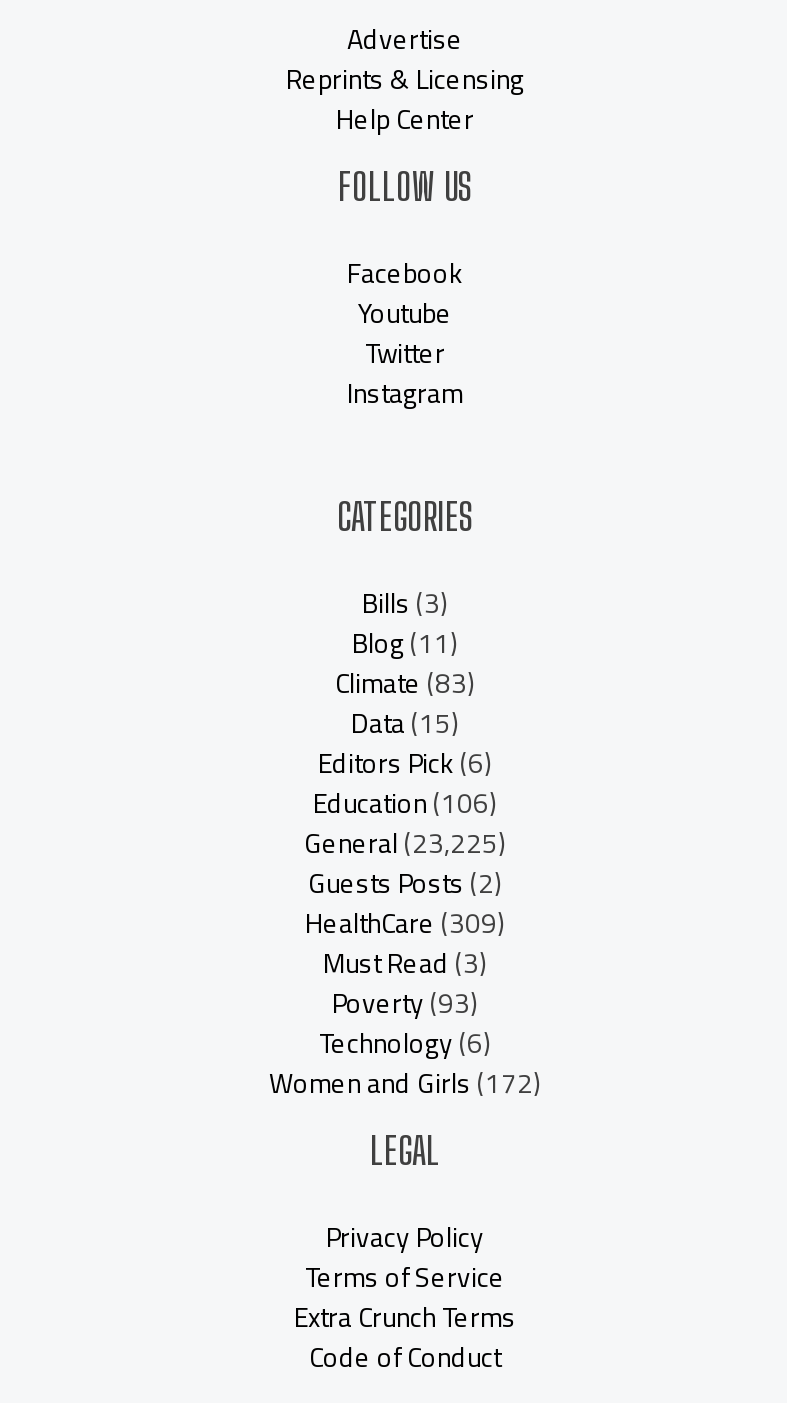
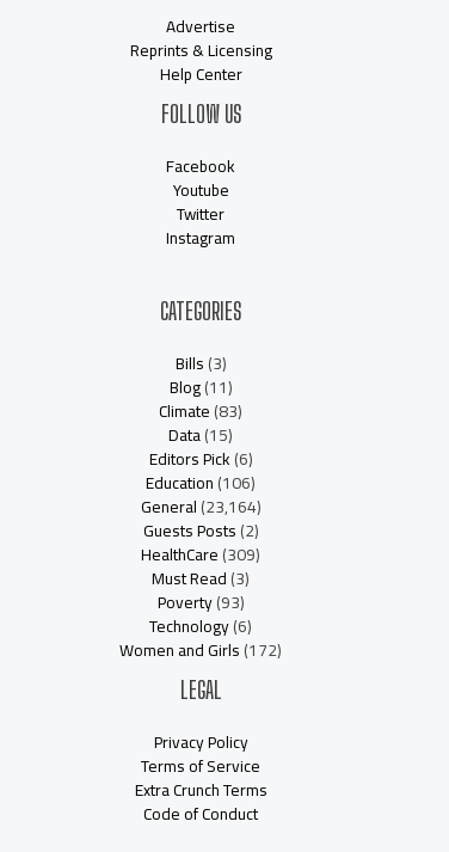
[304,818,506,870] General (23,225) -> [140,491,261,523] General (23,164)

